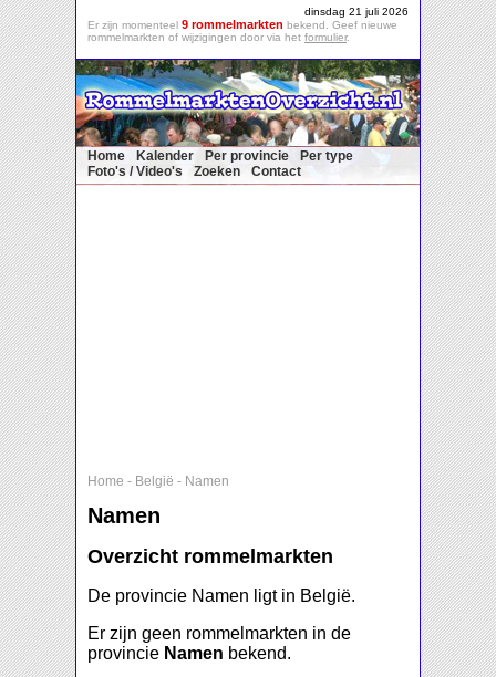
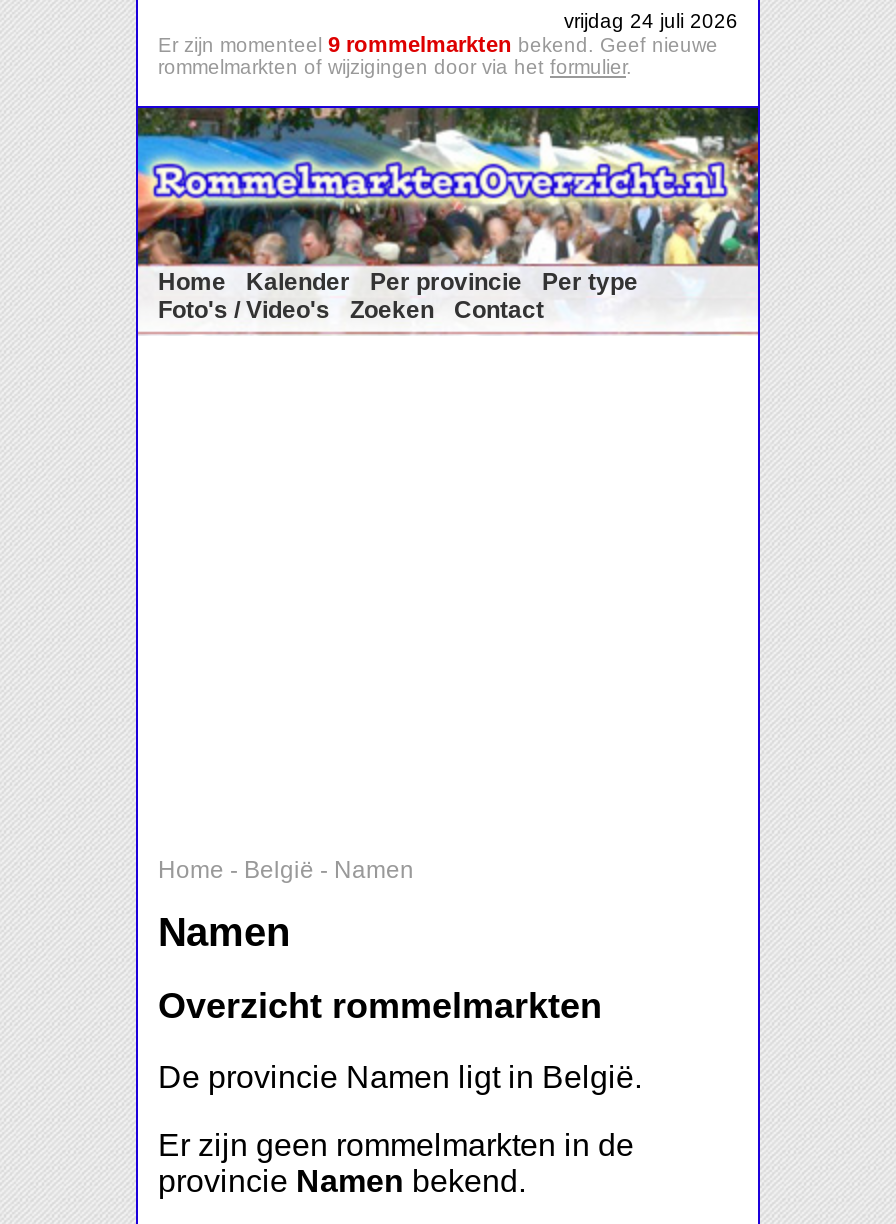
[304,6,409,18] dinsdag 21 juli 2026 -> [564,10,738,32] vrijdag 24 juli 2026

